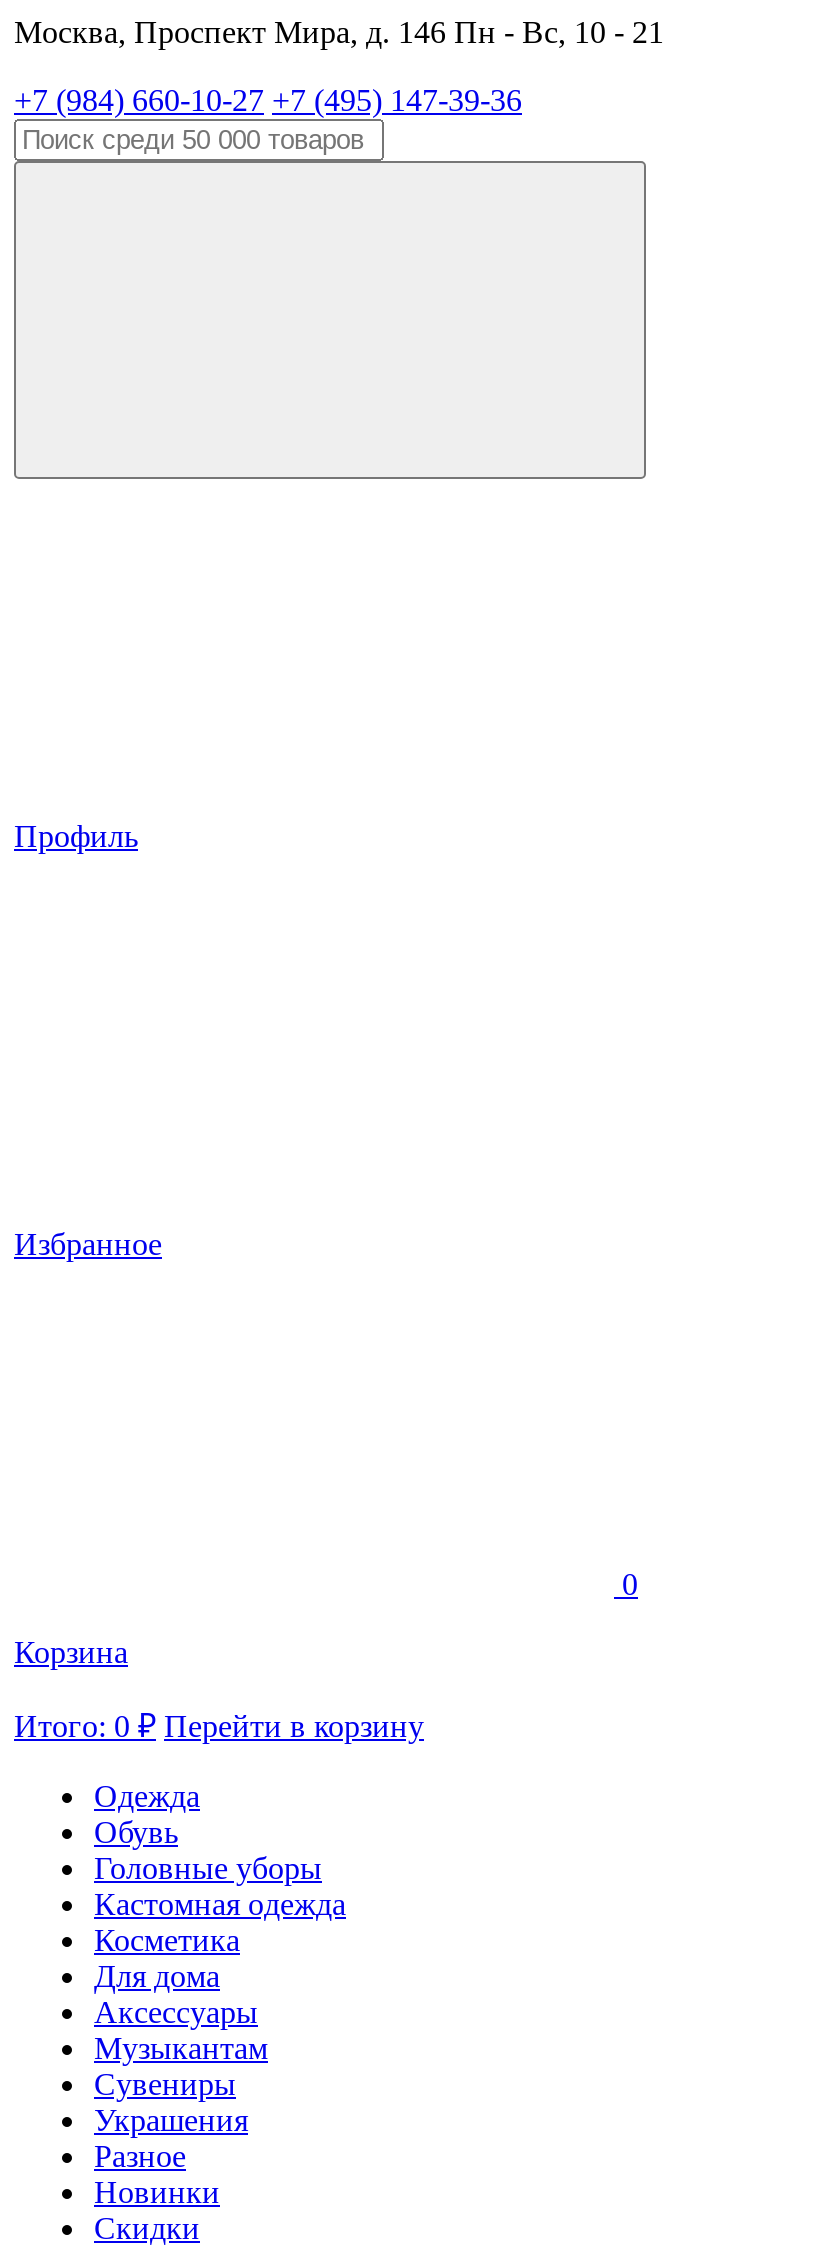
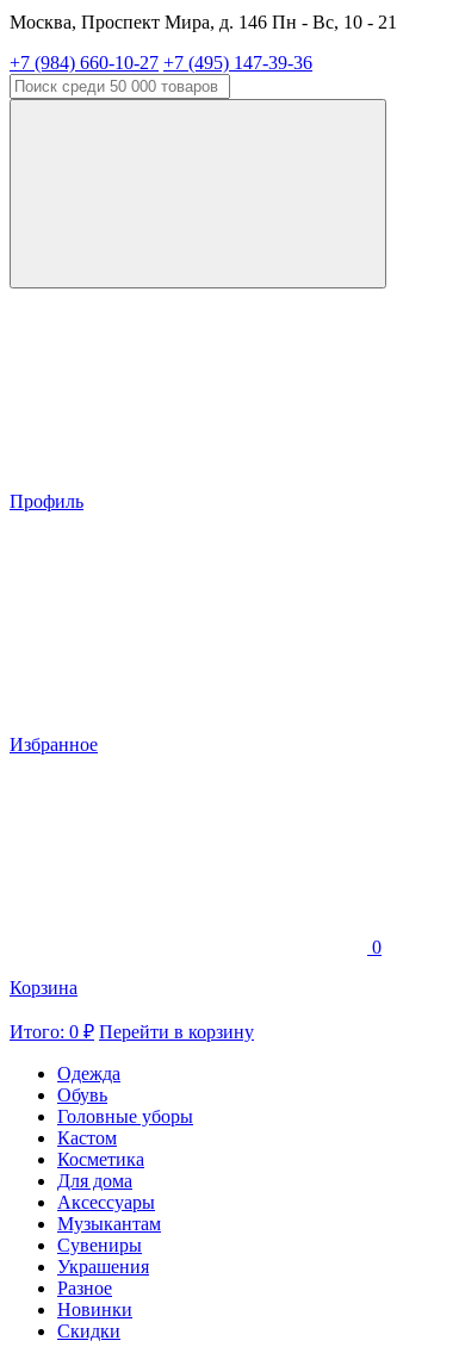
[94,1887,346,1921] Кастомная одежда -> [57,1128,117,1148] Кастом

